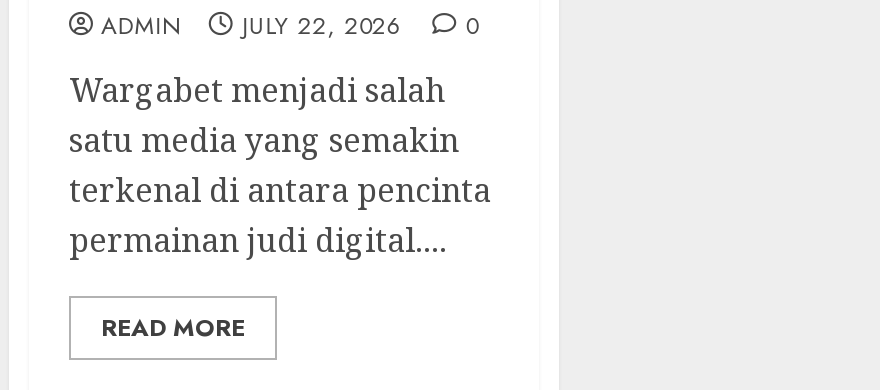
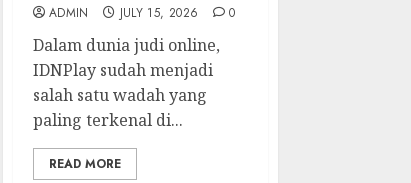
[101,8,479,44] ADMIN JULY 22, 2026 0 -> [49,4,236,22] ADMIN JULY 15, 2026 0
[69,68,491,262] Wargabet menjadi salah | satu media yang semakin | terkenal di antara pencinta | permainan judi digital.... -> [33,34,220,131] Dalam dunia judi online, | IDNPlay sudah menjadi | salah satu wadah yang | paling terkenal di...

